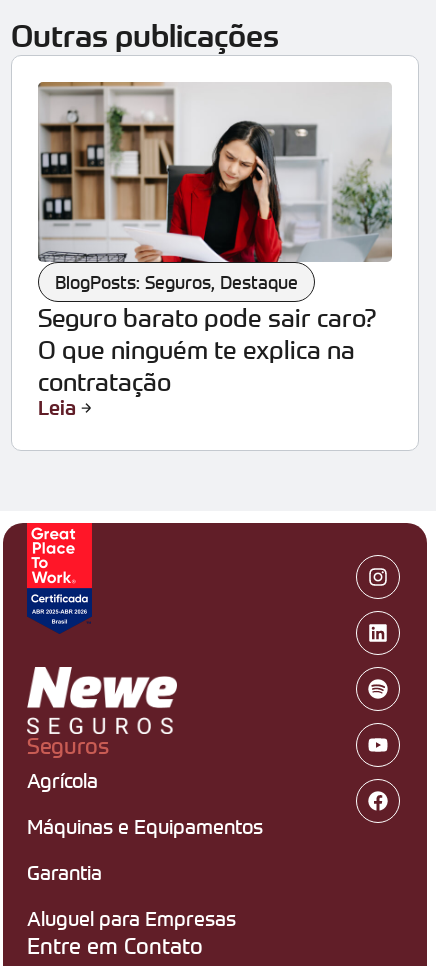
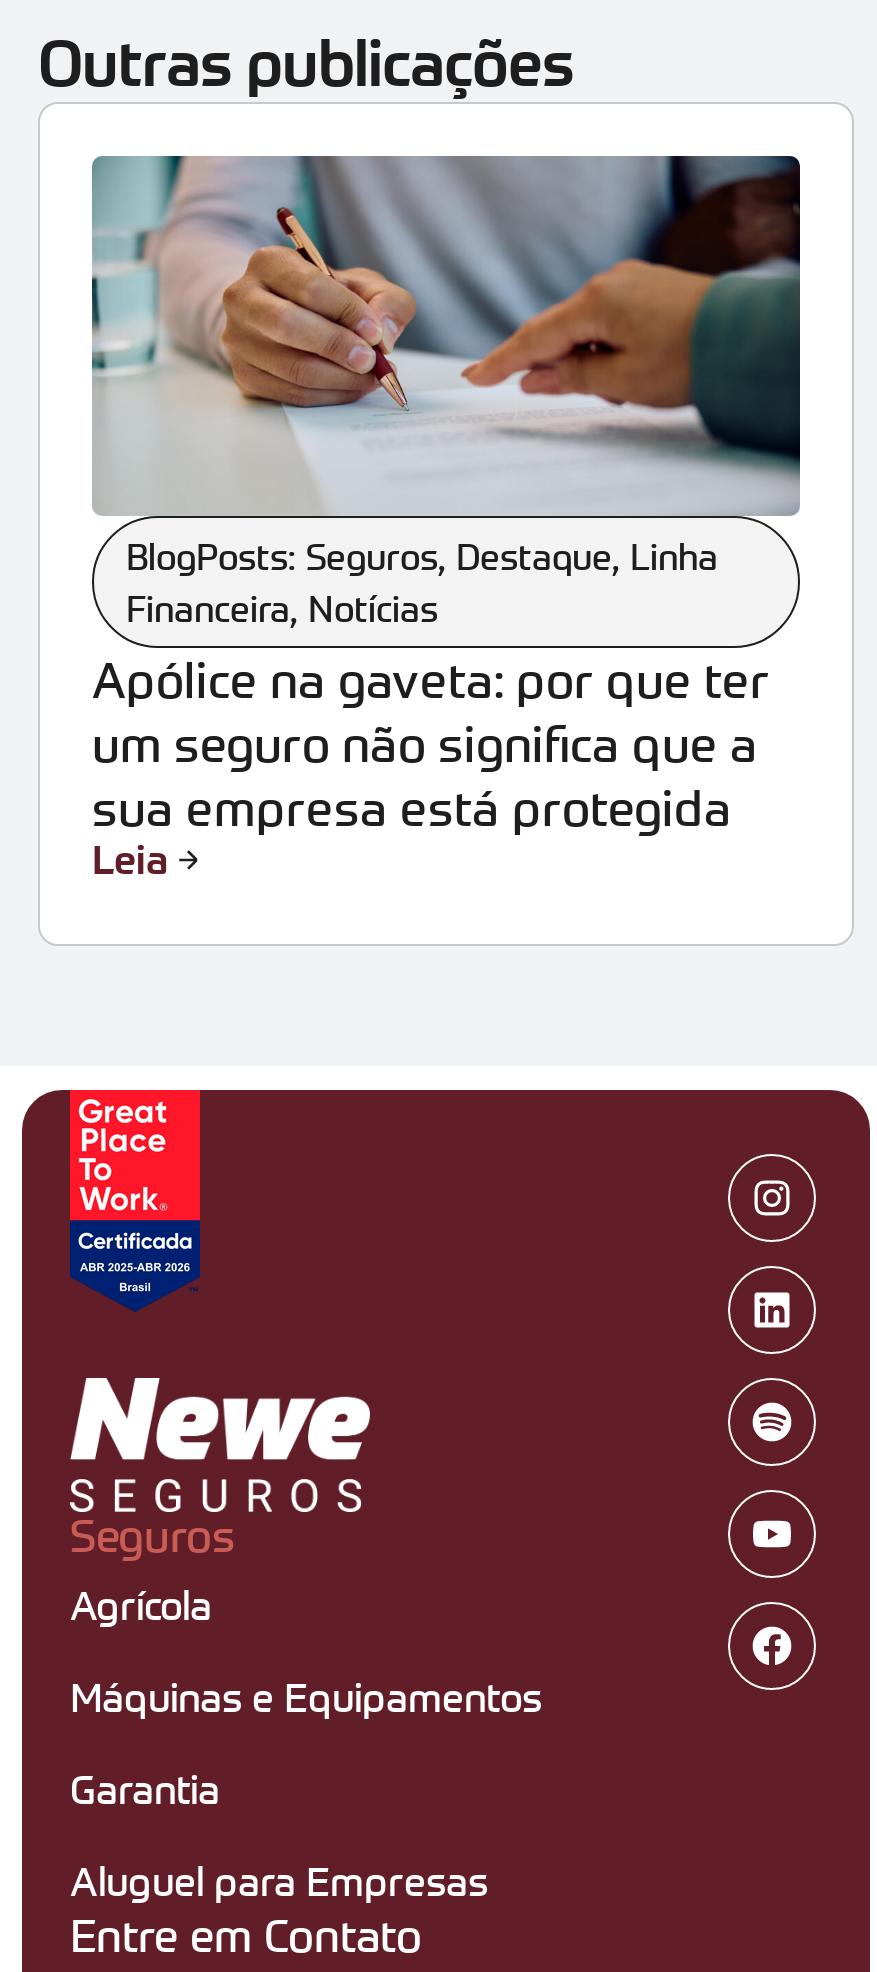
[38,81,392,397] [image] | BlogPosts: Seguros, Destaque | Seguro barato pode sair caro? | O que ninguém te explica na | contratação -> [90,154,802,837] [image] | BlogPosts: Seguros, Destaque, Linha | Financeira, Notícias | Apólice na gaveta: por que ter | um seguro não significa que a | sua empresa está protegida

